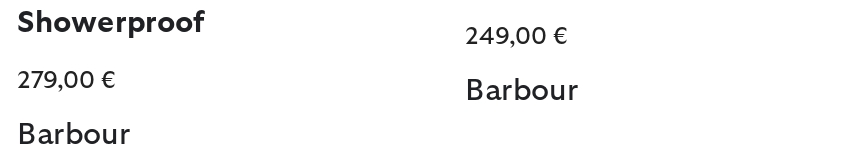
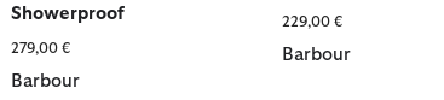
[465,23,567,47] 249,00 € -> [282,14,342,28] 229,00 €

